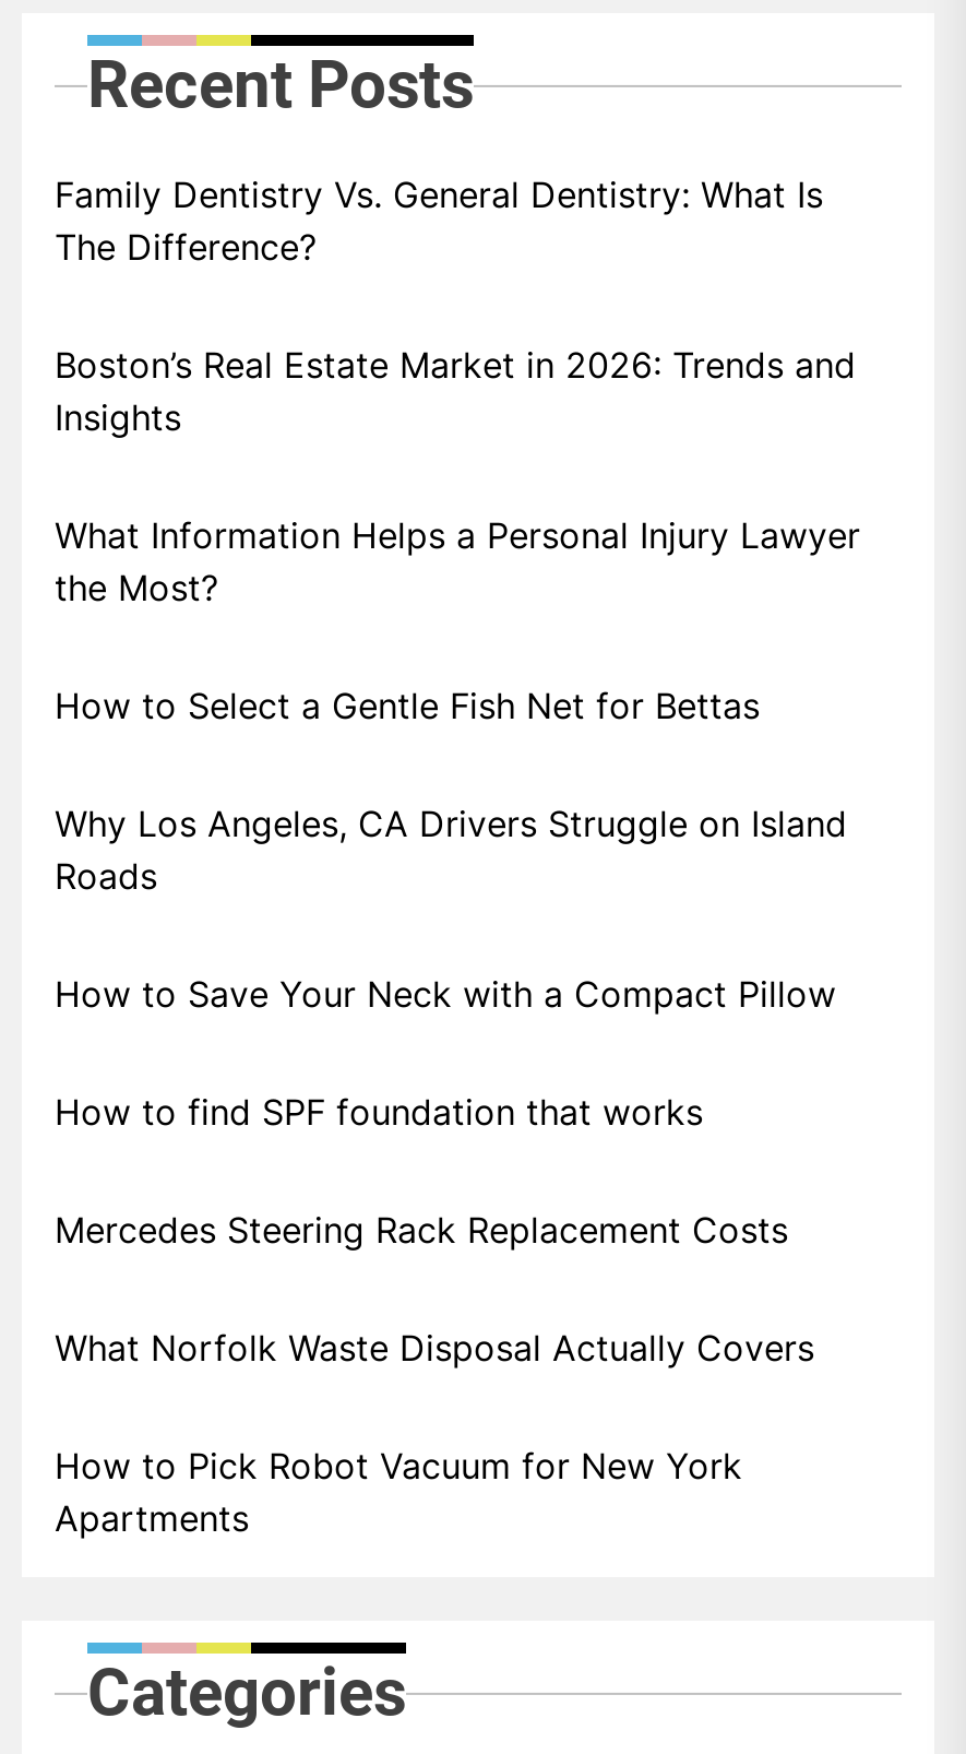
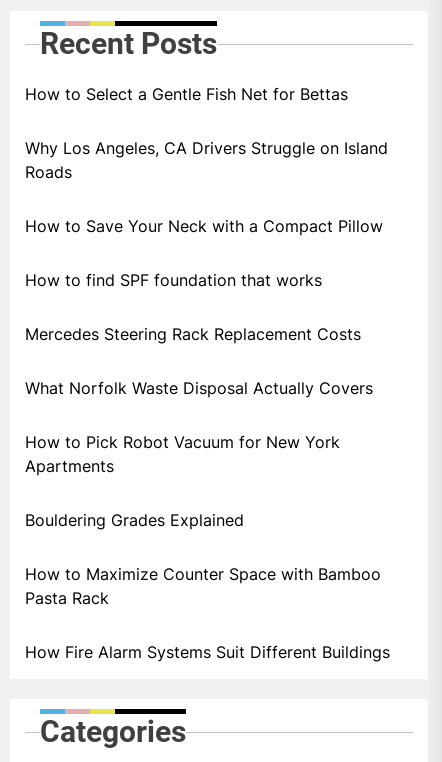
[55,174,860,611] Family Dentistry Vs. General Dentistry: What Is | The Difference? | Boston’s Real Estate Market in 2026: Trends and | Insights | What Information Helps a Personal Injury Lawyer | the Most? -> none
moved [55,685,847,1541] -> [25,84,388,476]: How to Select a Gentle Fish Net for Bettas | Why Los Angeles, CA Drivers Struggle on Island | Roads | ... | How to Pick Robot Vacuum for New York | Apartments
none -> [25,510,390,662] Bouldering Grades Explained | How to Maximize Counter Space with Bamboo | Pasta Rack | How Fire Alarm Systems Suit Different Buildings

